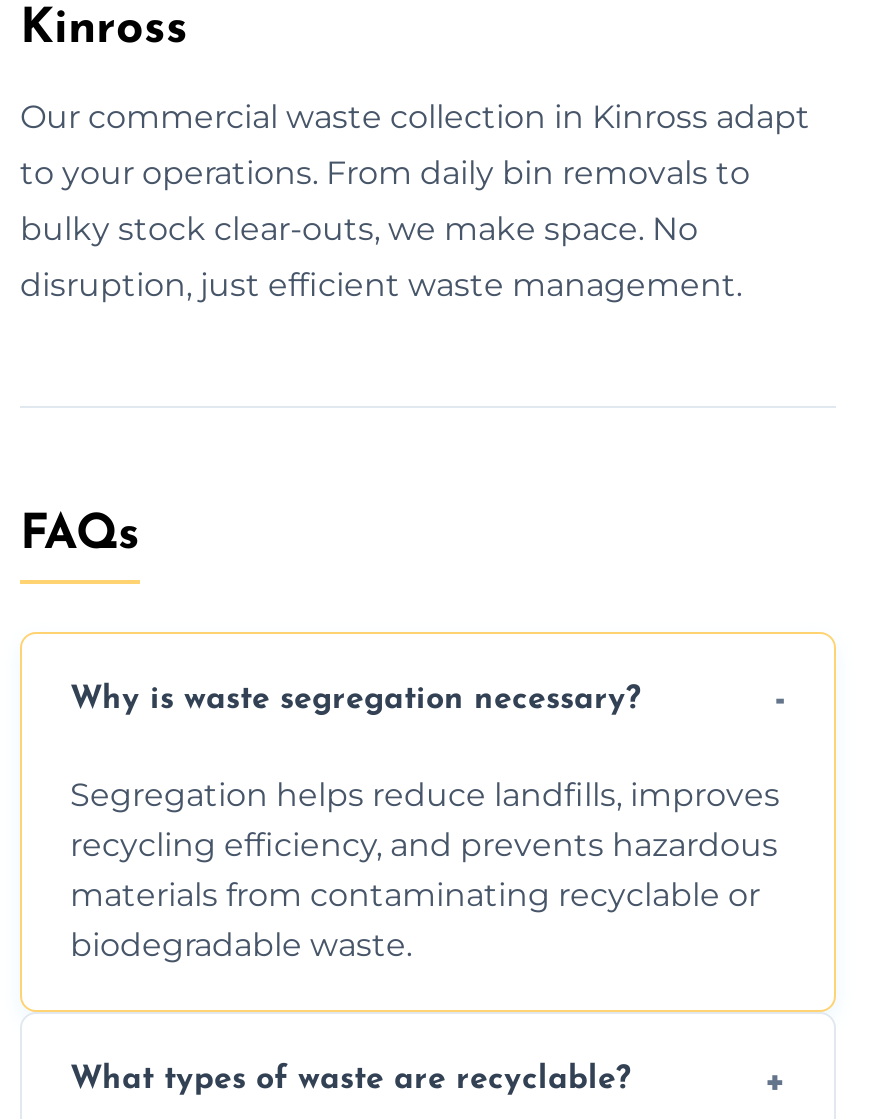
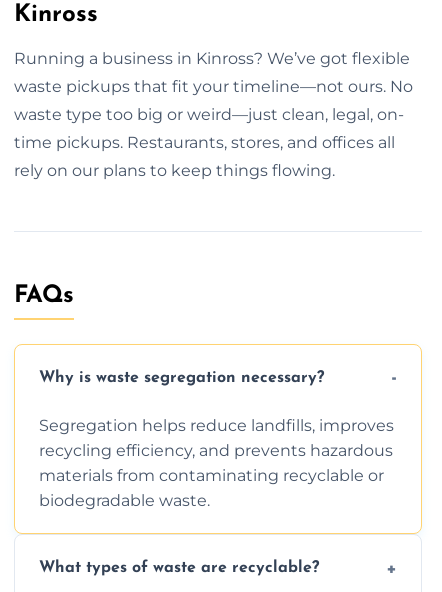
[20,97,810,303] Our commercial waste collection in Kinross adapt | to your operations. From daily bin removals to | bulky stock clear-outs, we make space. No | disruption, just efficient waste management. -> [14,49,413,180] Running a business in Kinross? We’ve got flexible | waste pickups that fit your timeline—not ours. No | waste type too big or weird—just clean, legal, on- | time pickups. Restaurants, stores, and offices all | rely on our plans to keep things flowing.

